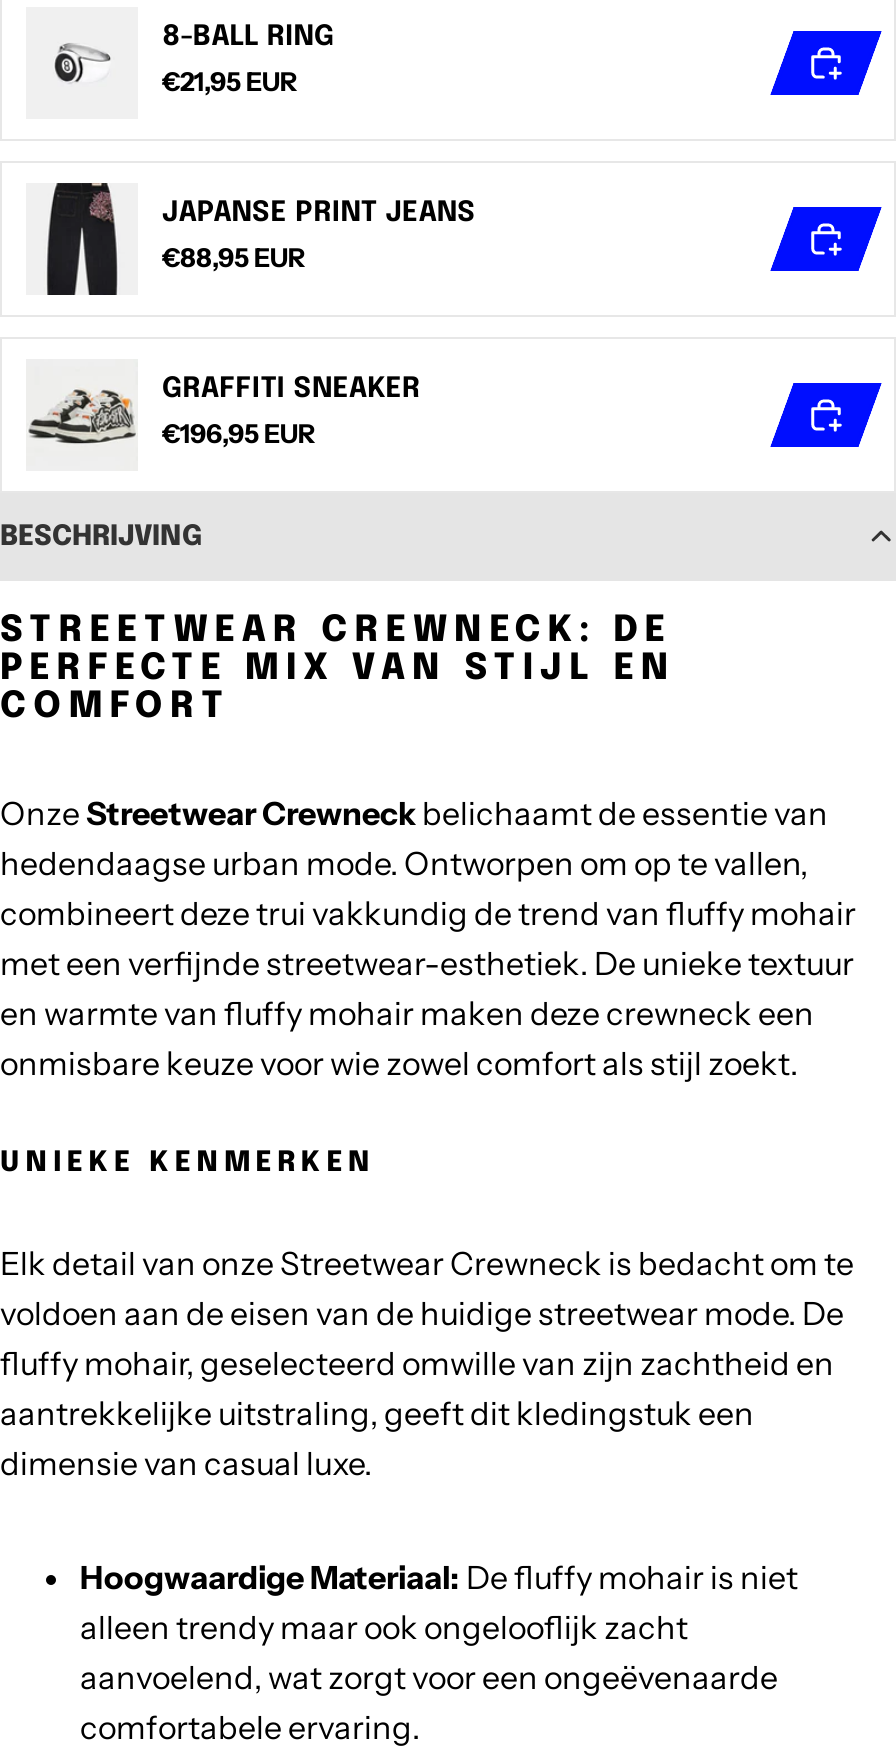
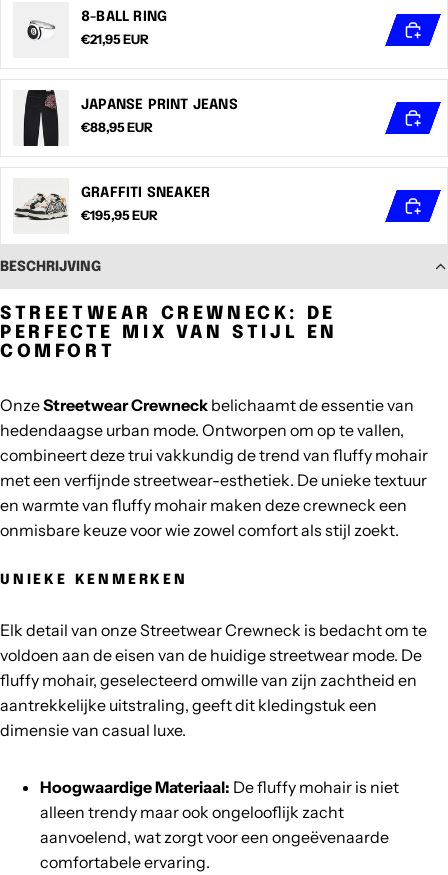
[162,417,316,449] €196,95 EUR -> [81,207,158,223] €195,95 EUR

